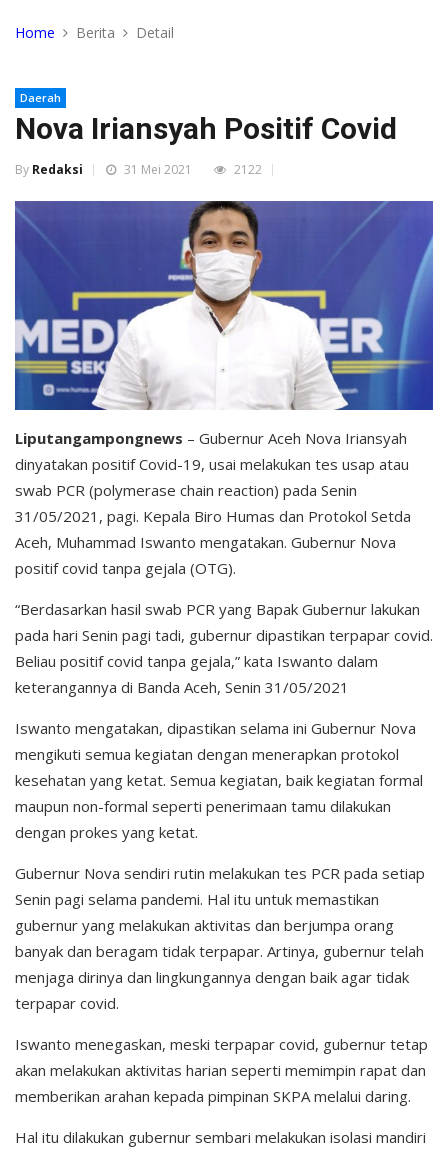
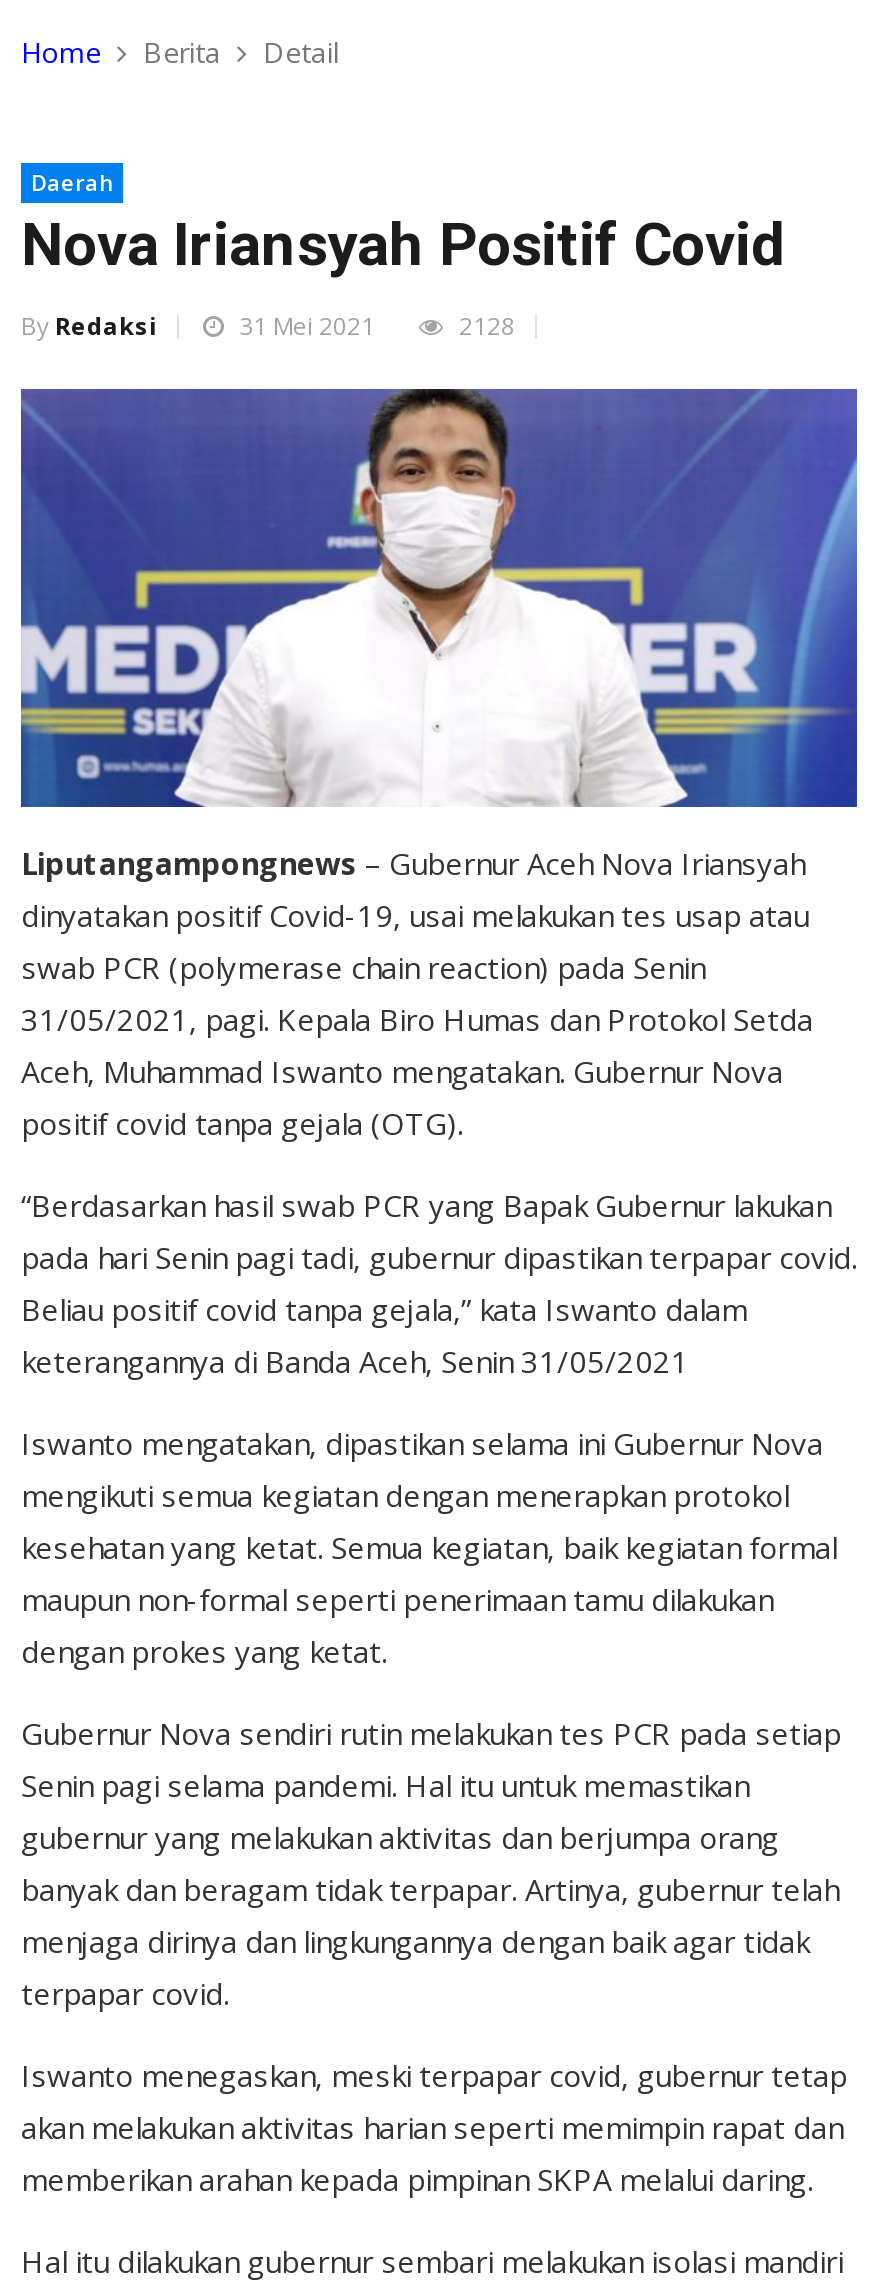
[231,161,262,178] 2122 -> [453,309,515,343] 2128

